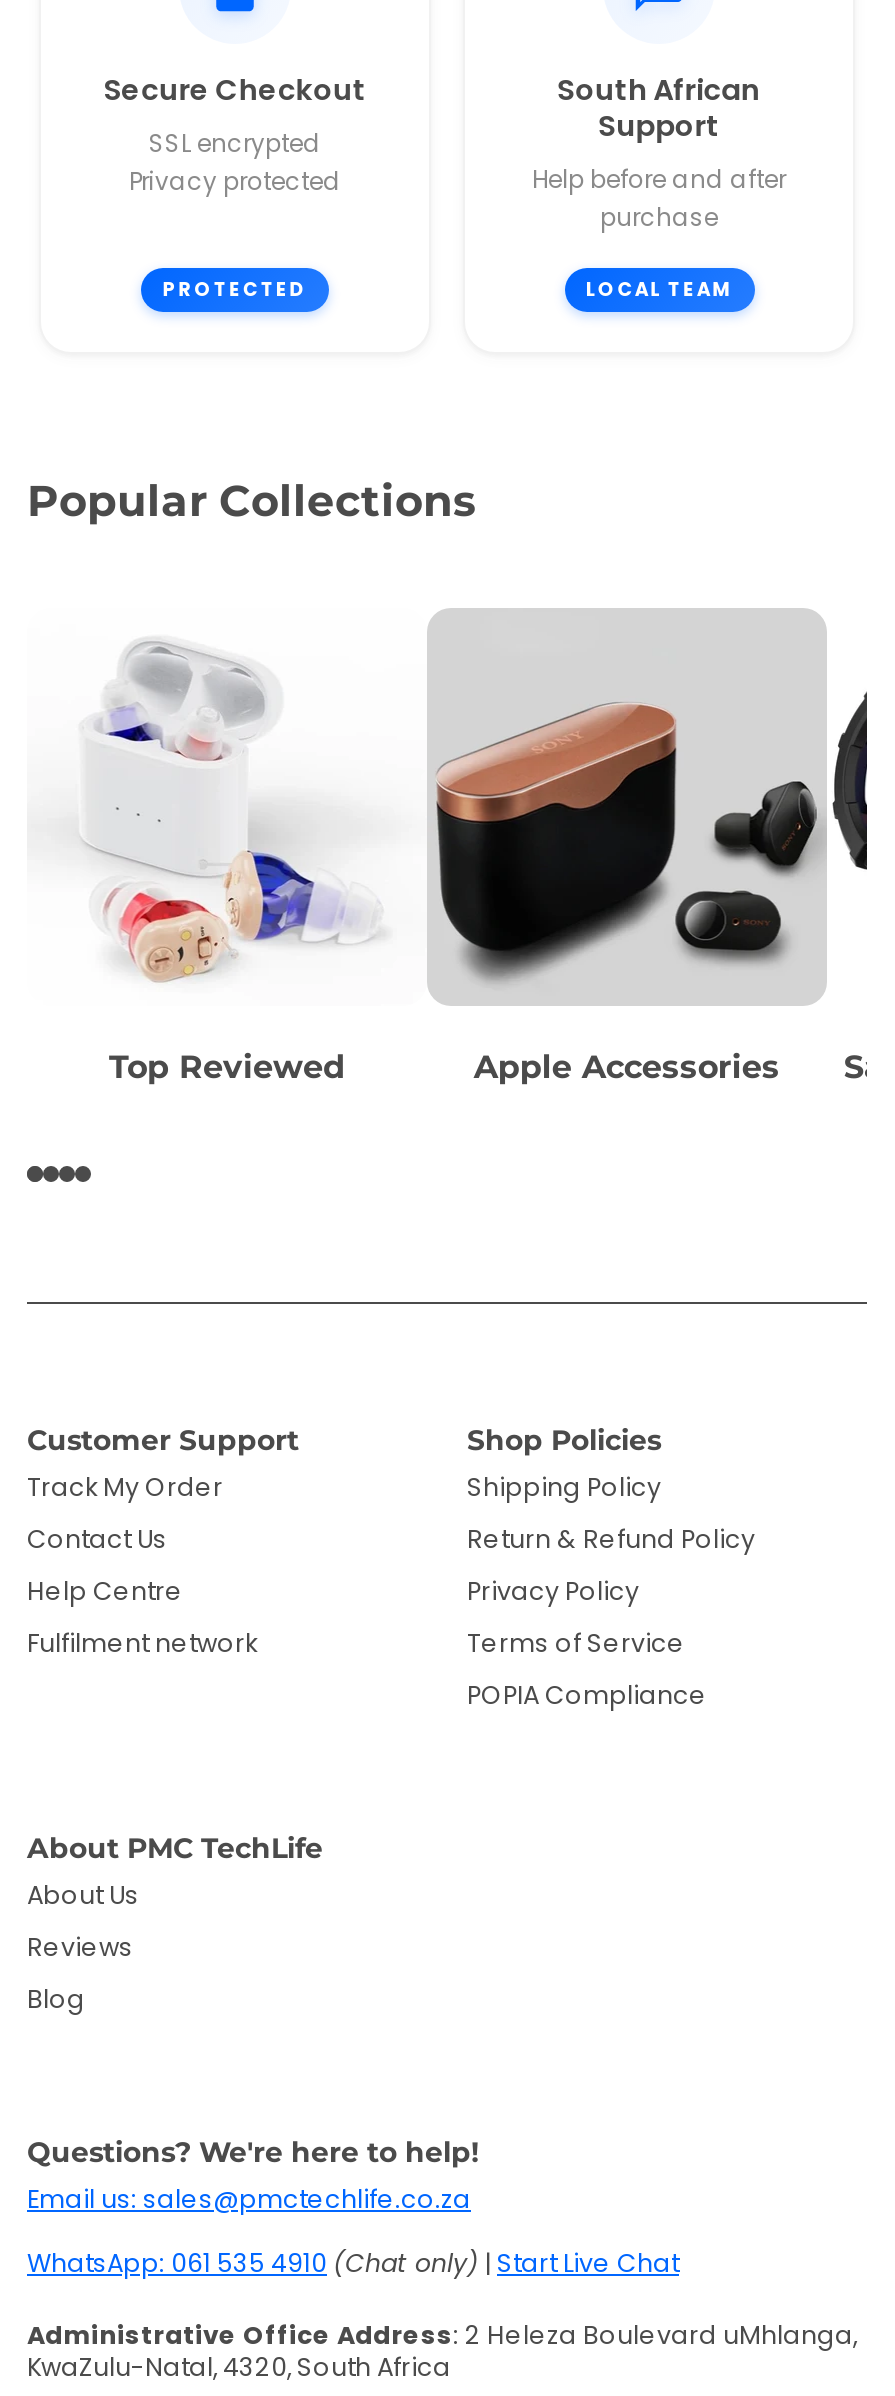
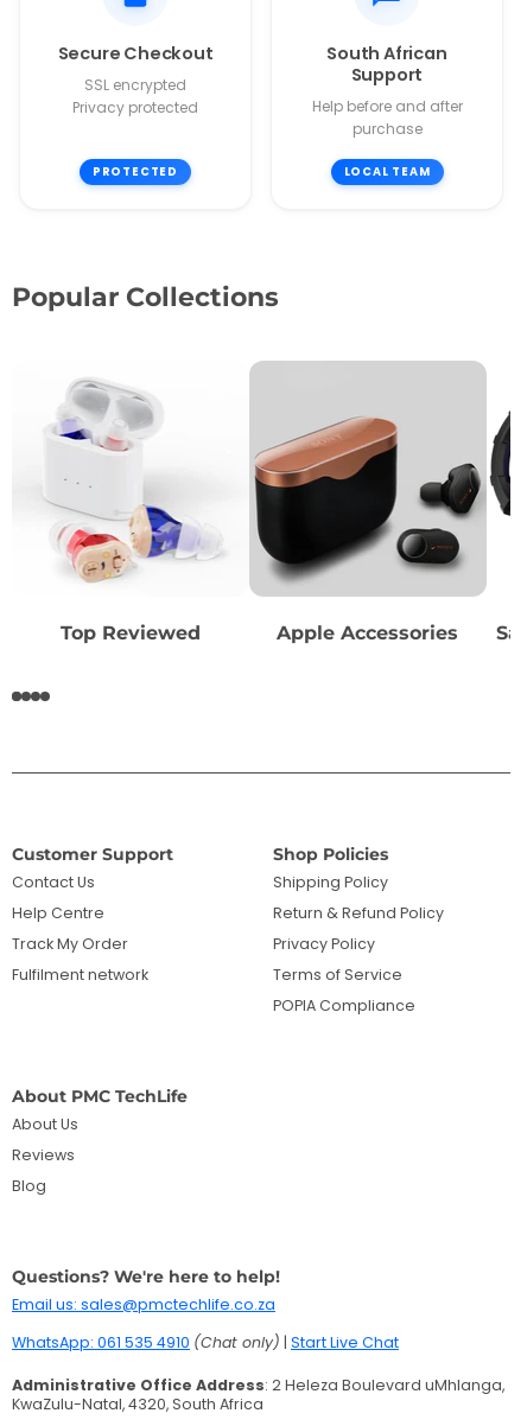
moved [27,1471,223,1505] -> [12,934,128,954]: Track My Order
moved [27,1523,183,1609] -> [12,872,104,923]: Contact Us | Help Centre

